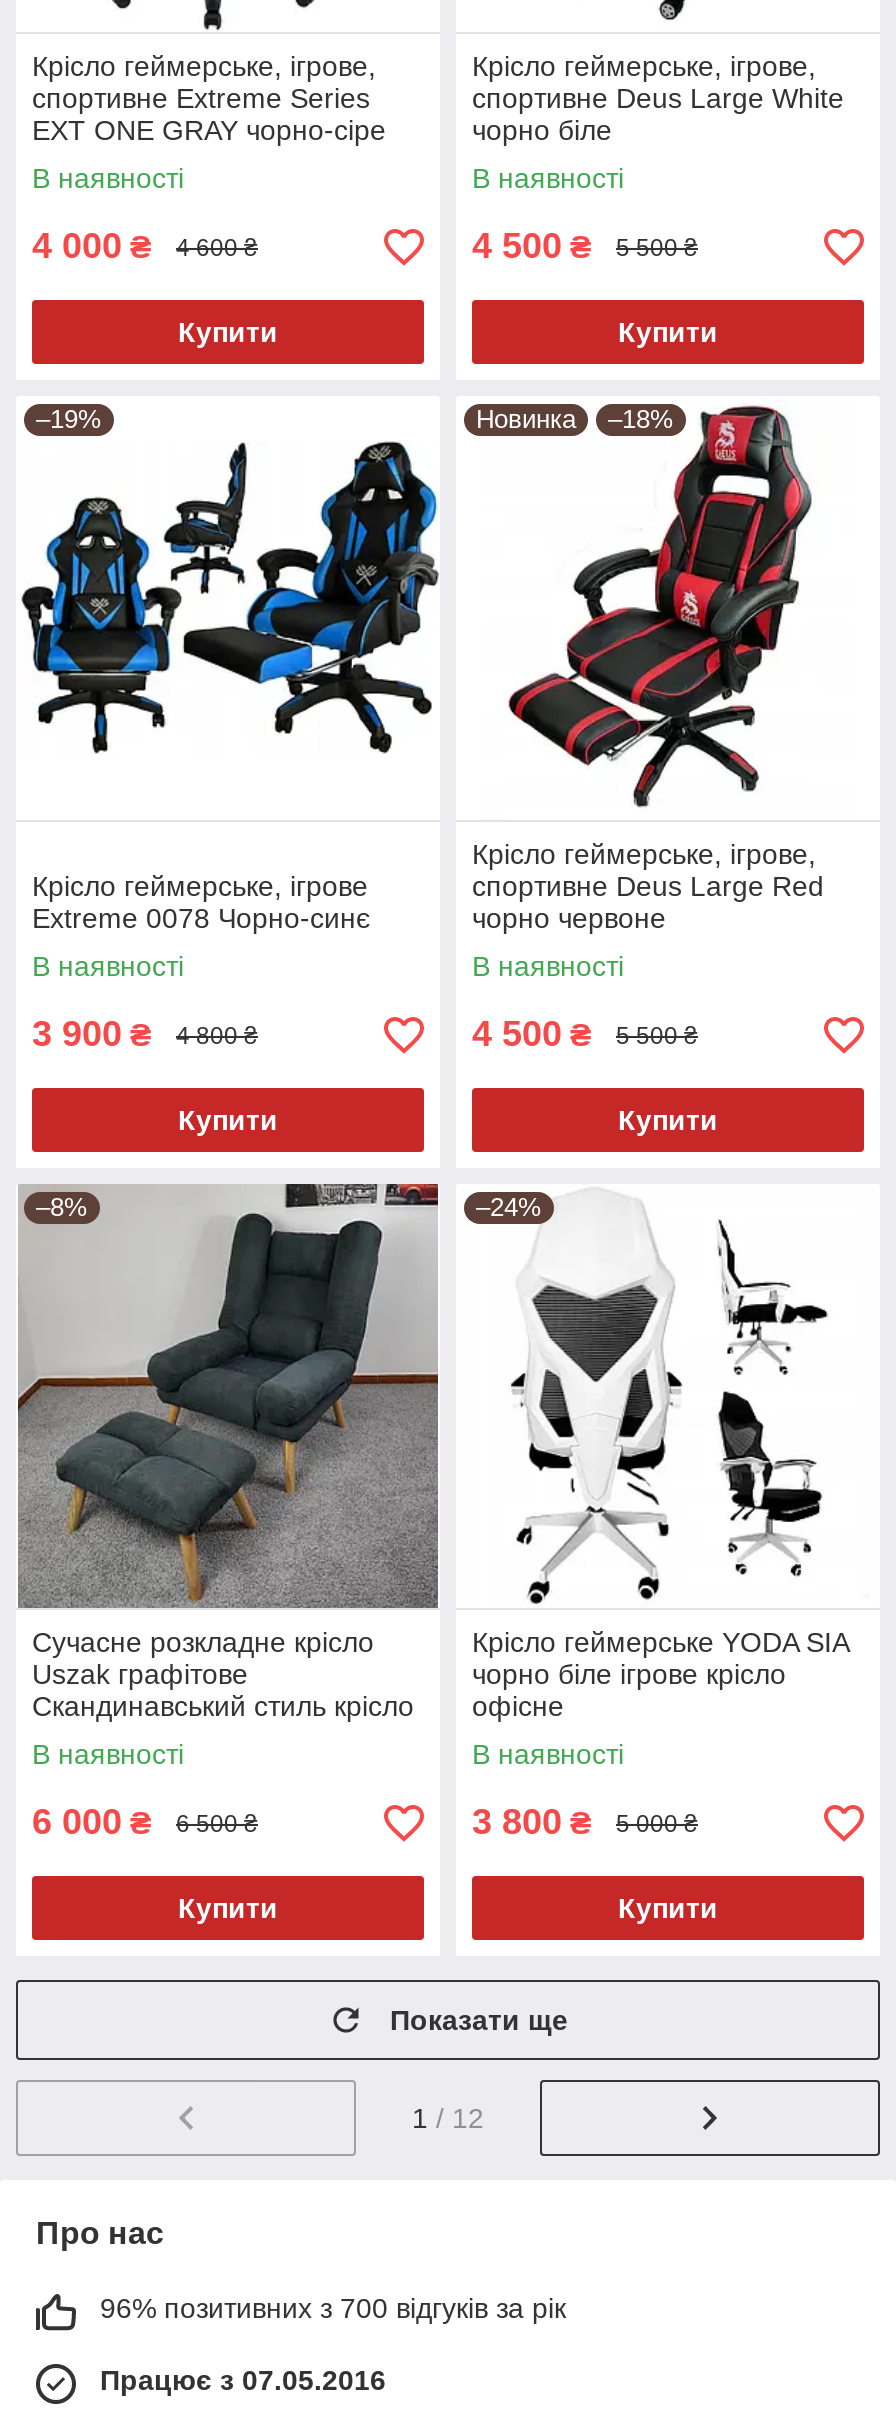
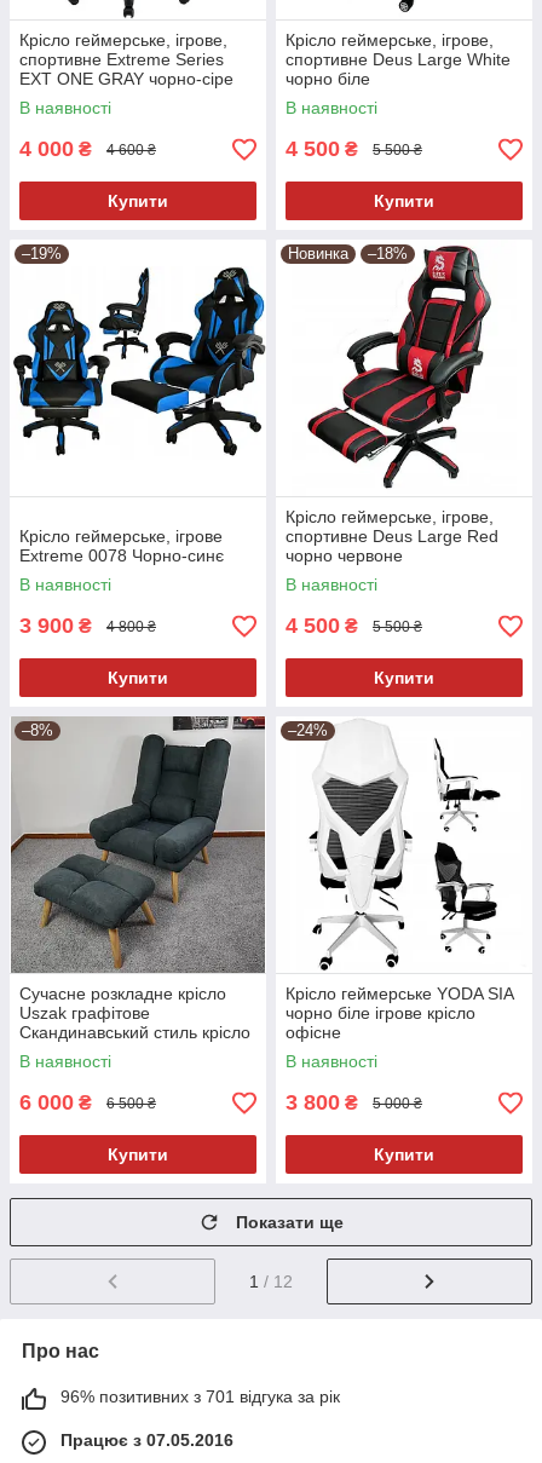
[100,2292,566,2324] 96% позитивних з 700 відгуків за рік -> [60,1387,340,1406] 96% позитивних з 701 відгука за рік

